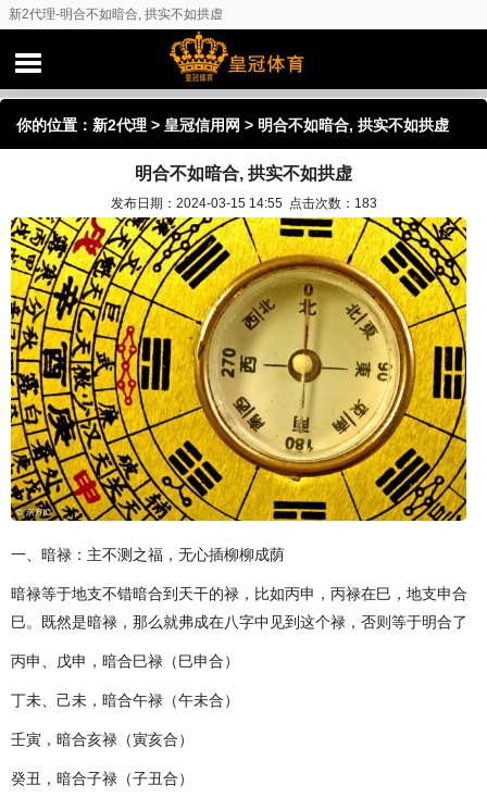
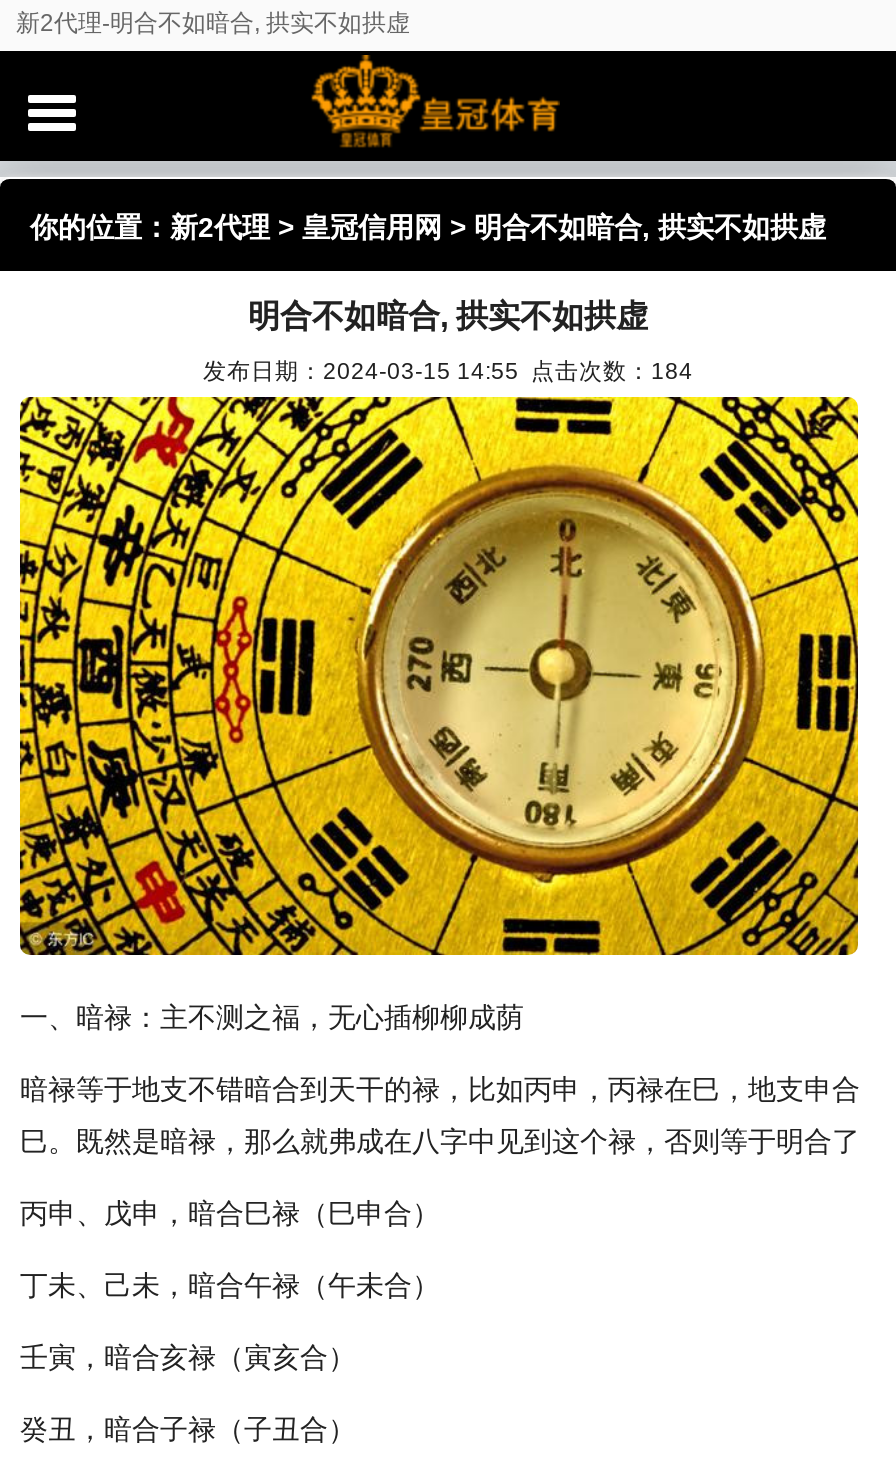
[110,196,377,210] 发布日期：2024-03-15 14:55 点击次数：183 -> [203,357,693,383] 发布日期：2024-03-15 14:55 点击次数：184

